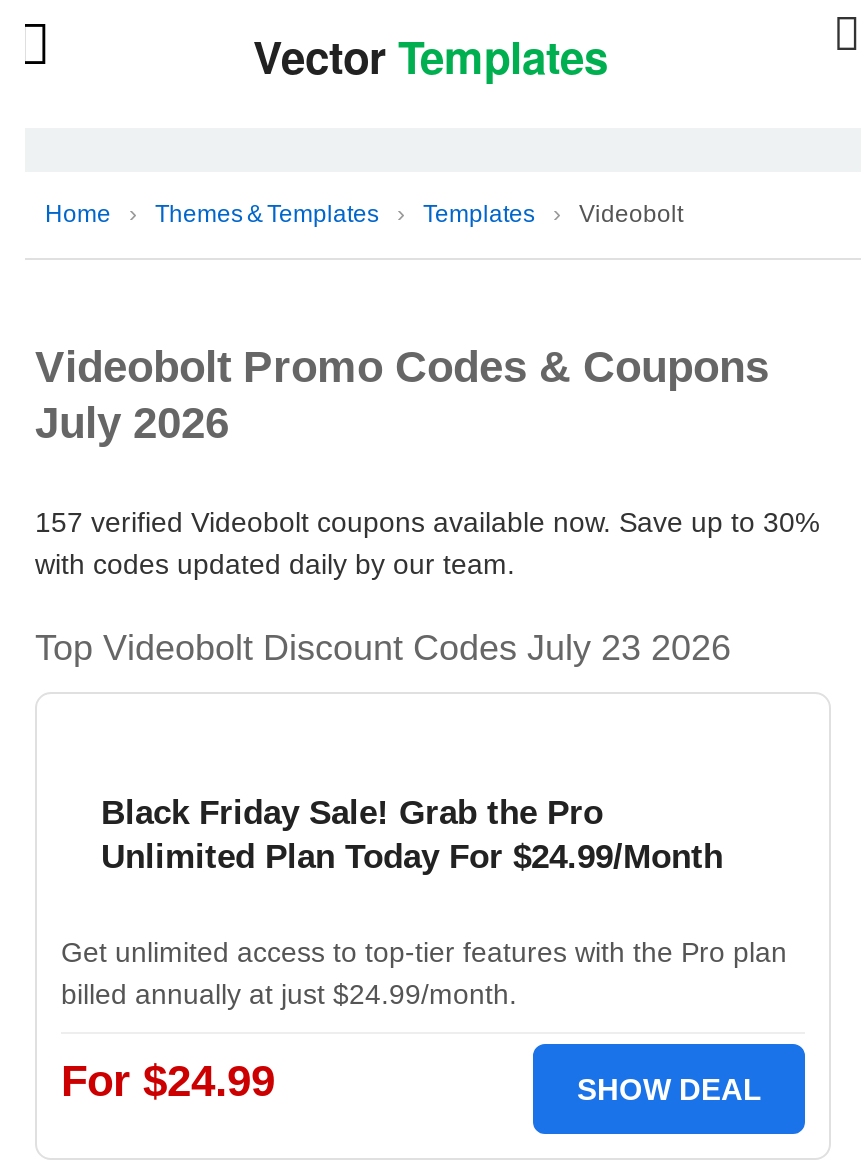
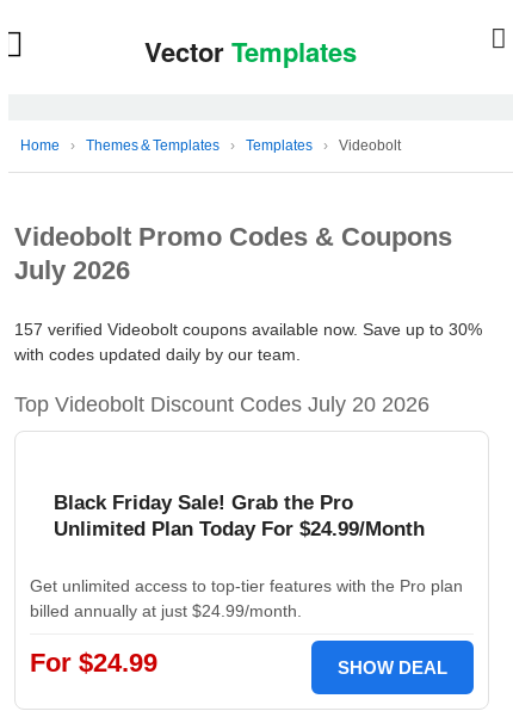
[35,628,731,668] Top Videobolt Discount Codes July 23 2026 -> [14,392,429,416] Top Videobolt Discount Codes July 20 2026

